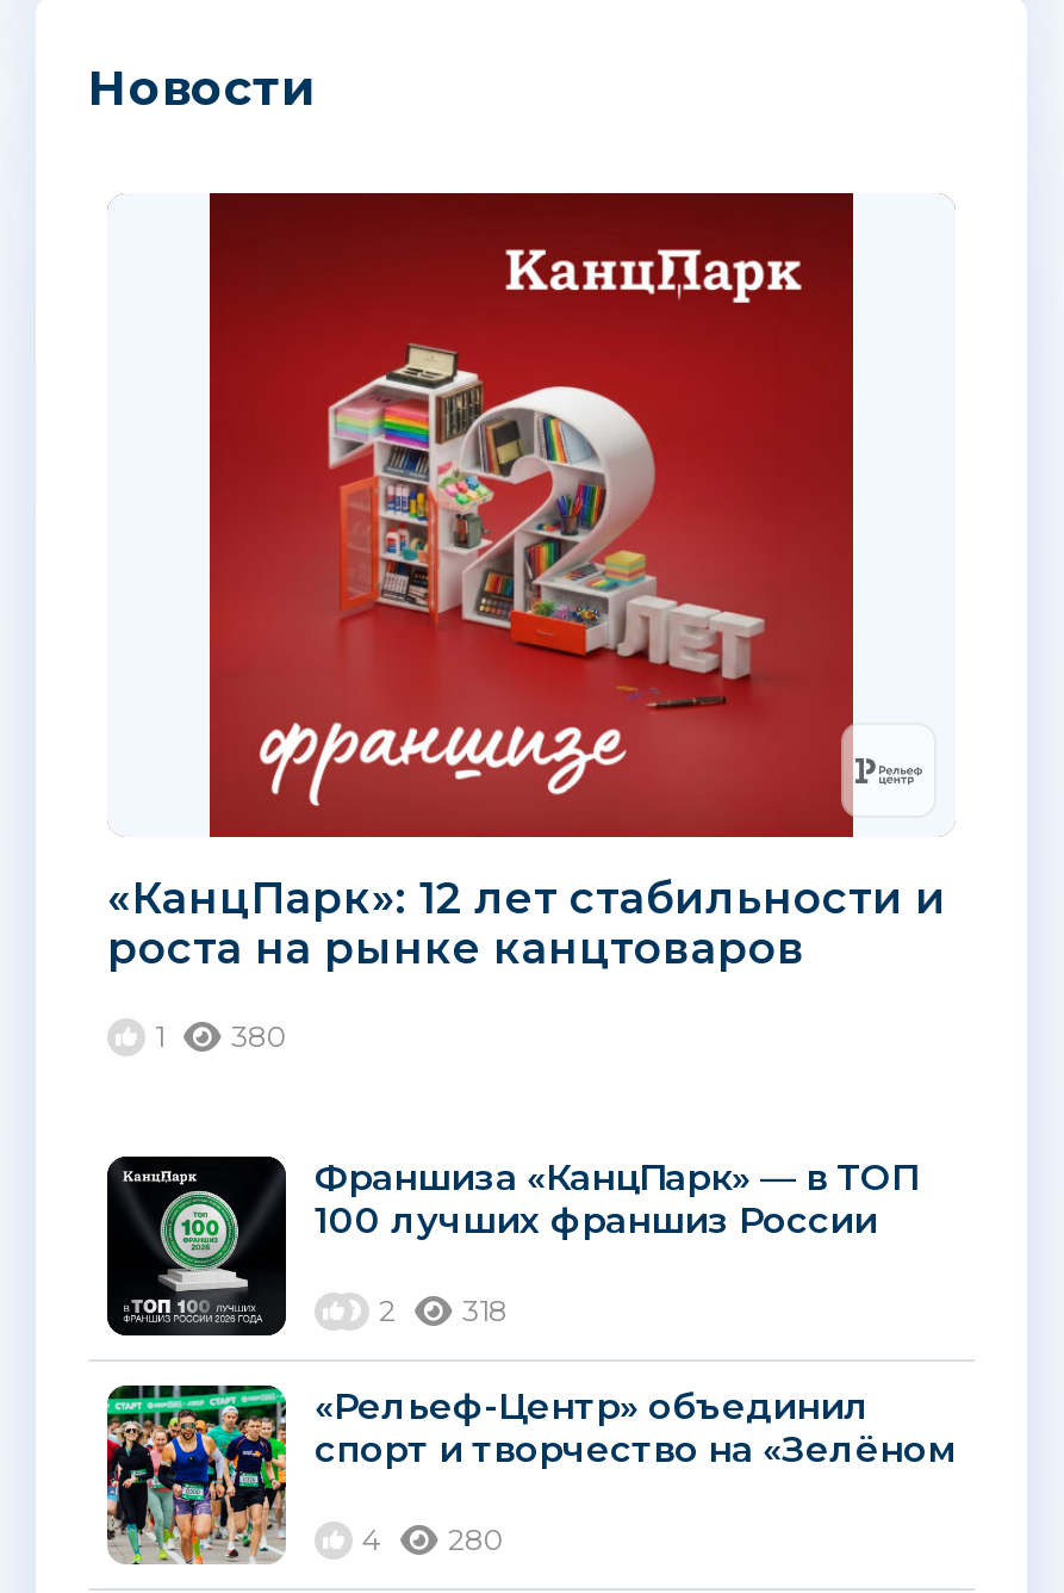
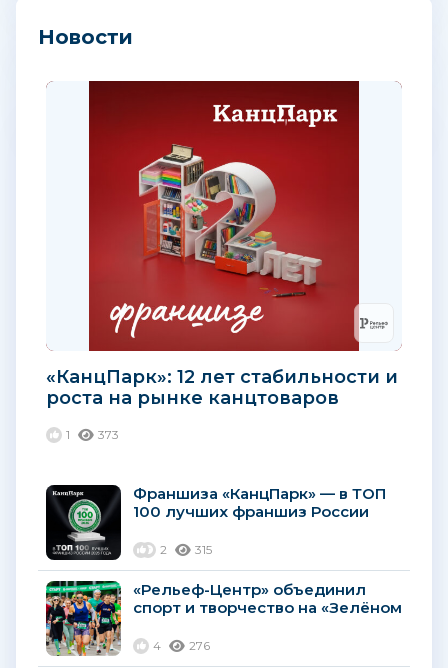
[155,1018,288,1054] 1 380 -> [66,427,119,442] 1 373
[379,1293,508,1328] 2 318 -> [160,542,212,557] 2 315
[362,1521,505,1557] 4 280 -> [153,638,210,653] 4 276

